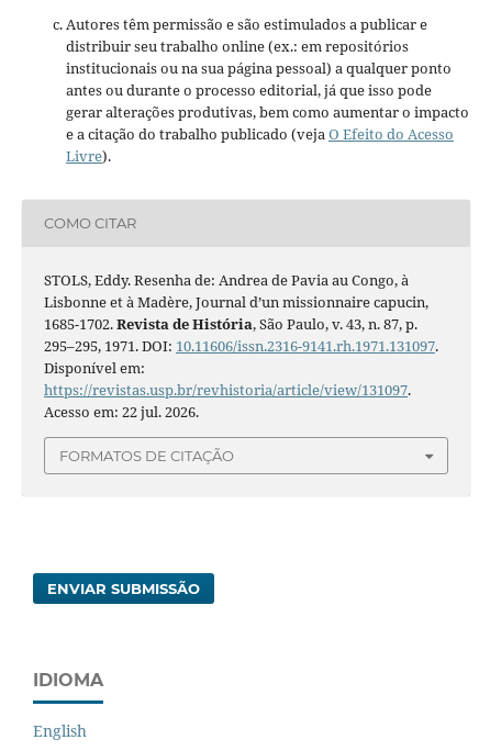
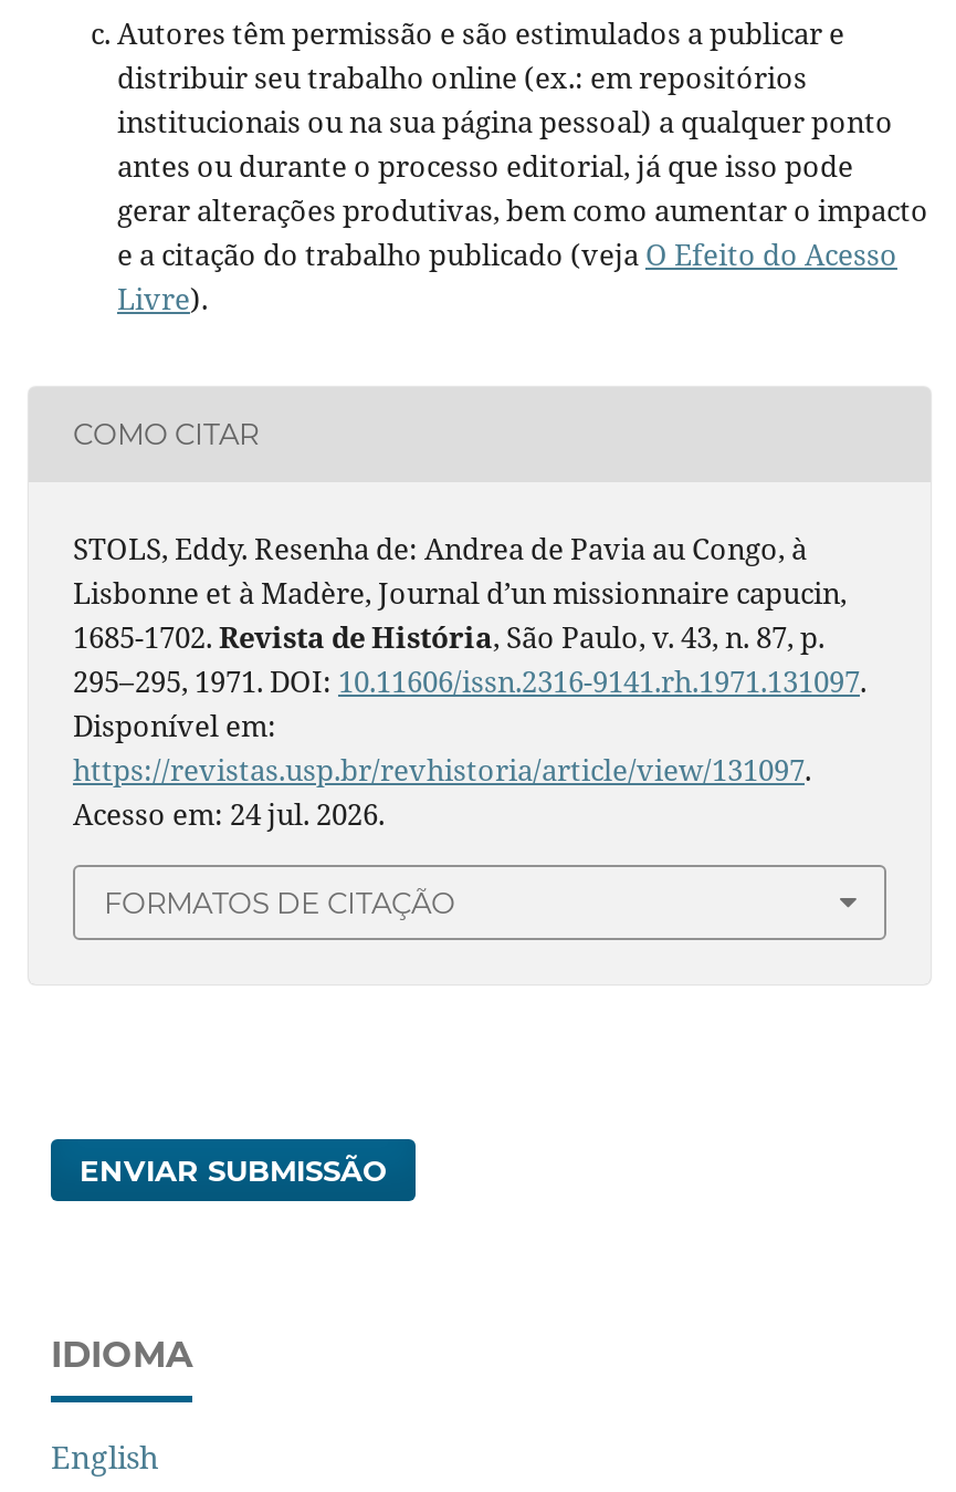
[44,402,199,421] Acesso em: 22 jul. 2026. -> [73,794,385,833] Acesso em: 24 jul. 2026.

